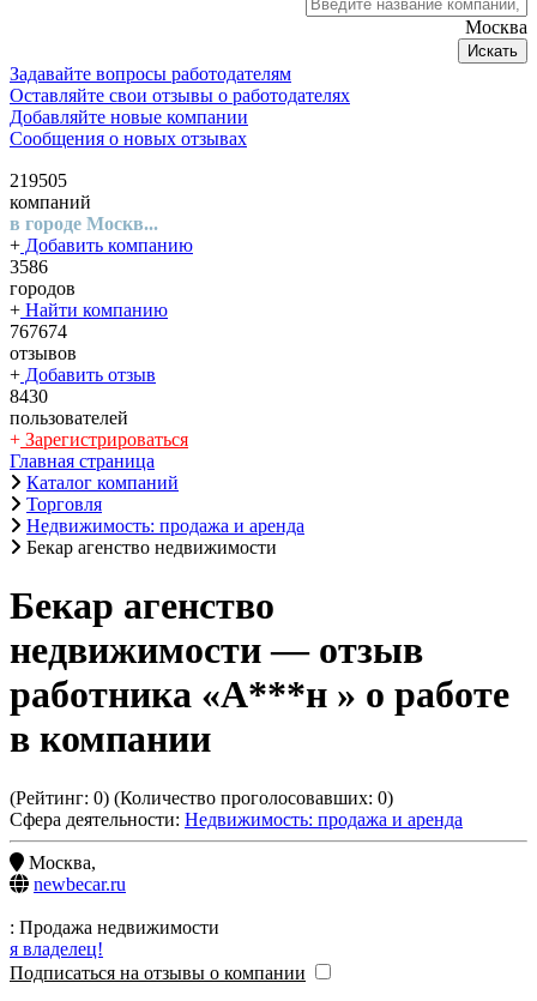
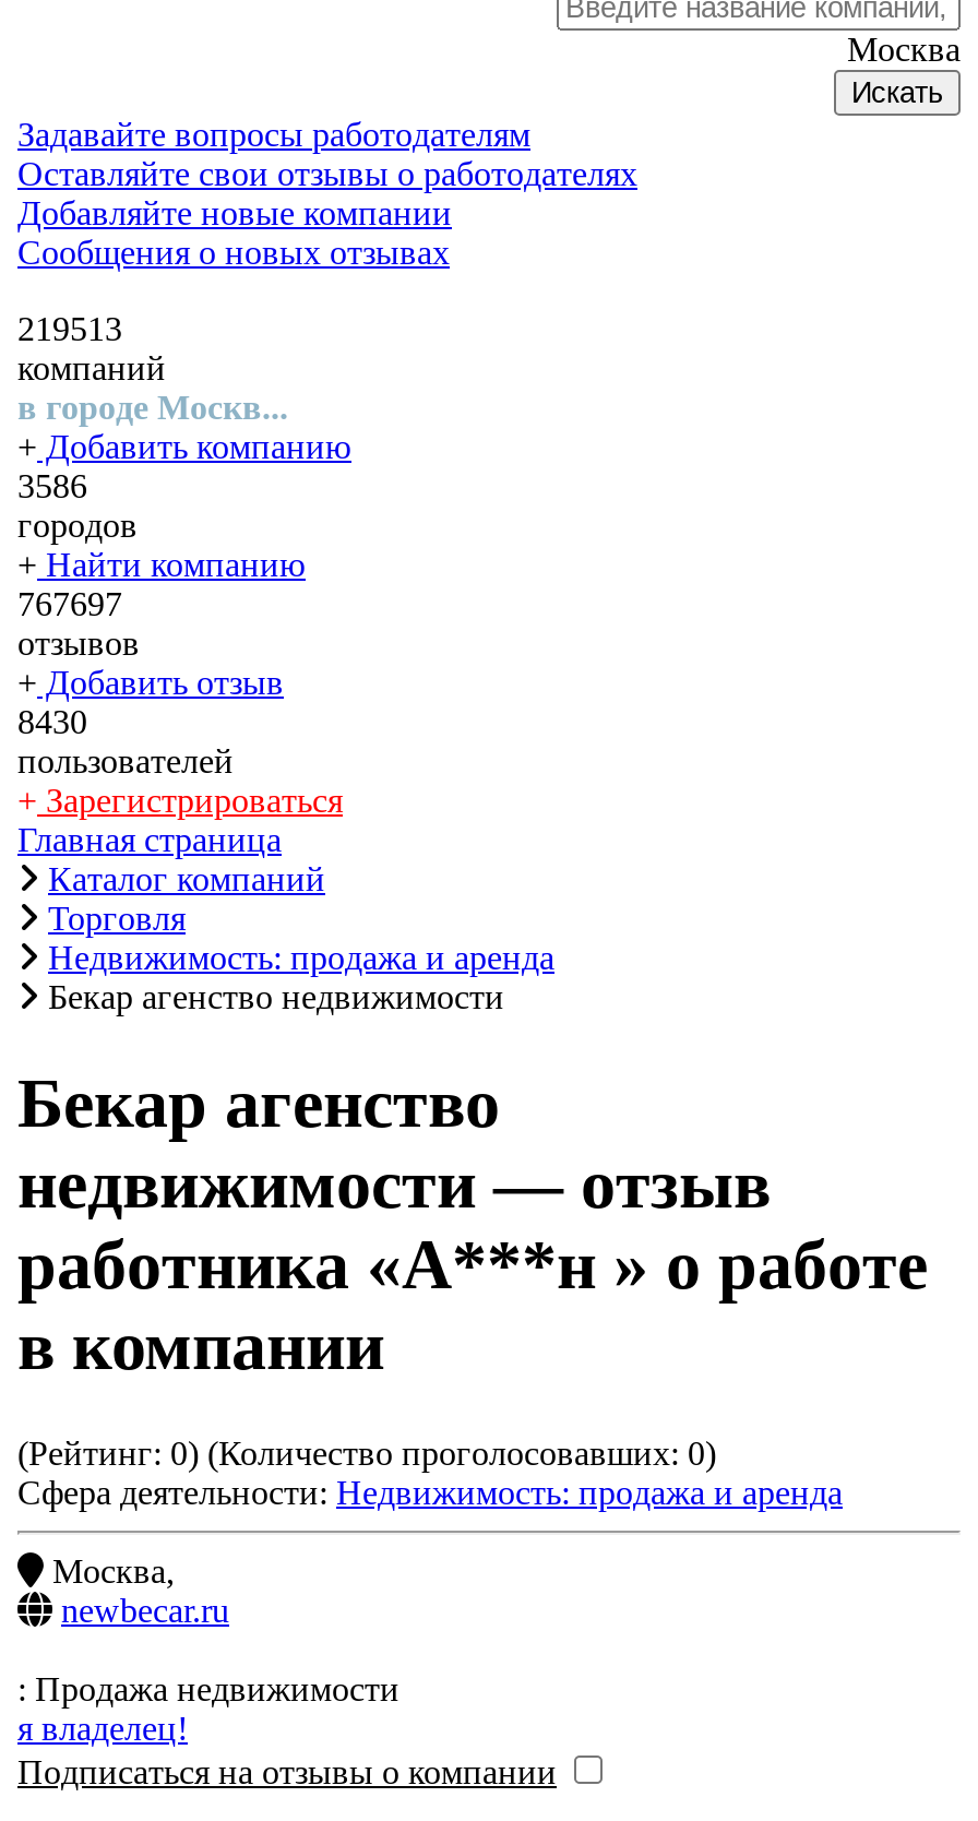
[10,170,67,191] 219505 -> [17,310,122,347] 219513
[10,321,67,342] 767674 -> [17,585,122,622] 767697

